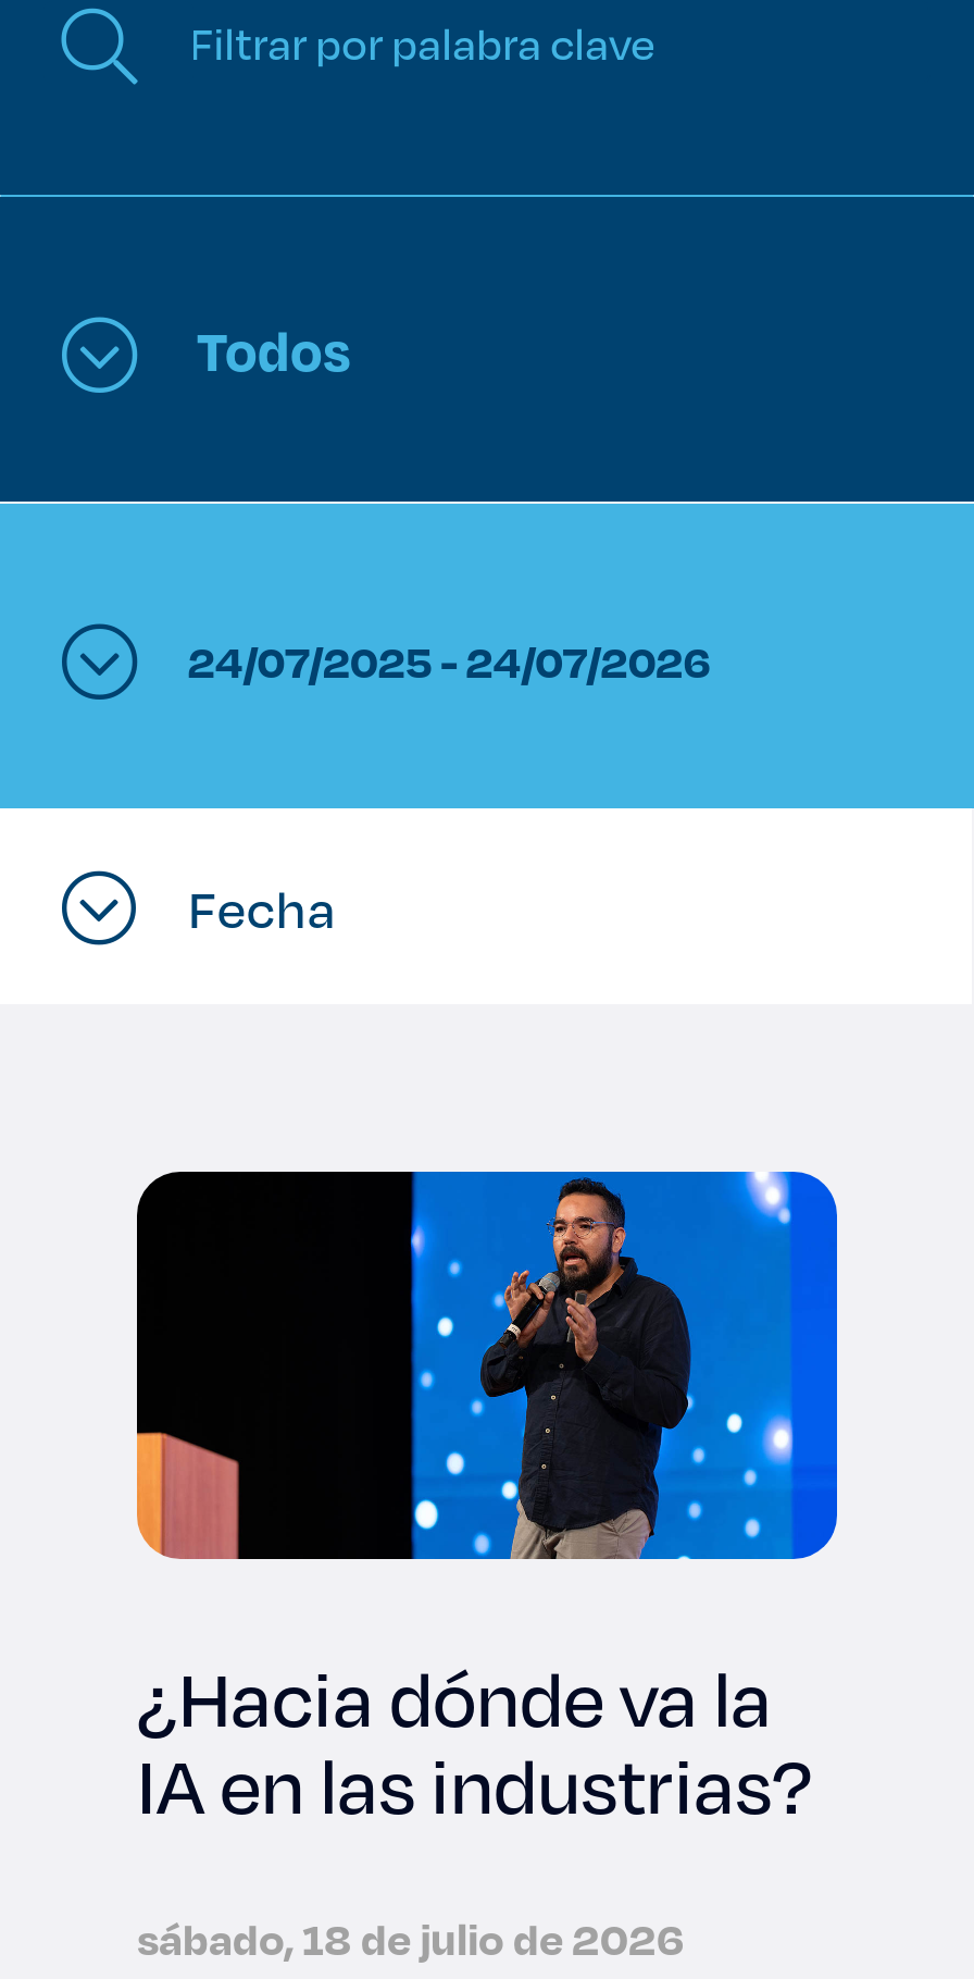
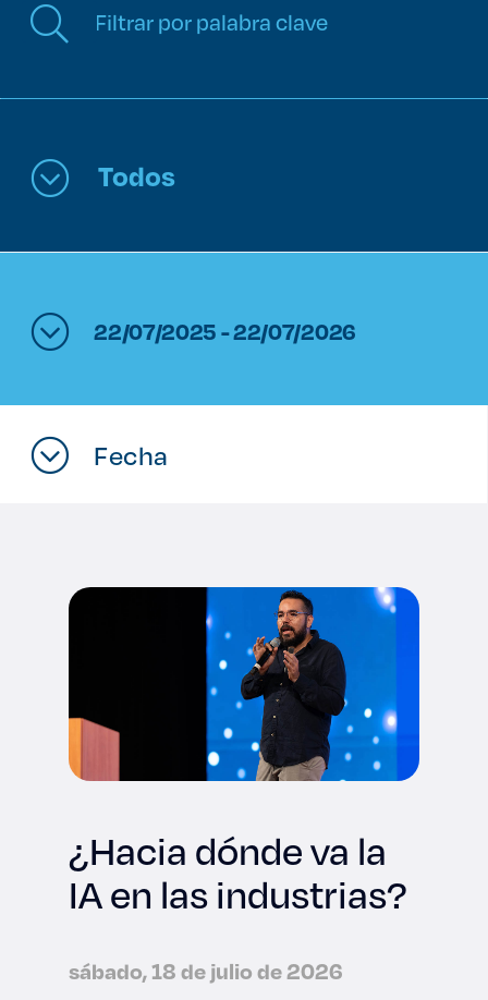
[187,627,711,692] 24/07/2025 - 24/07/2026 -> [94,314,356,347] 22/07/2025 - 22/07/2026

